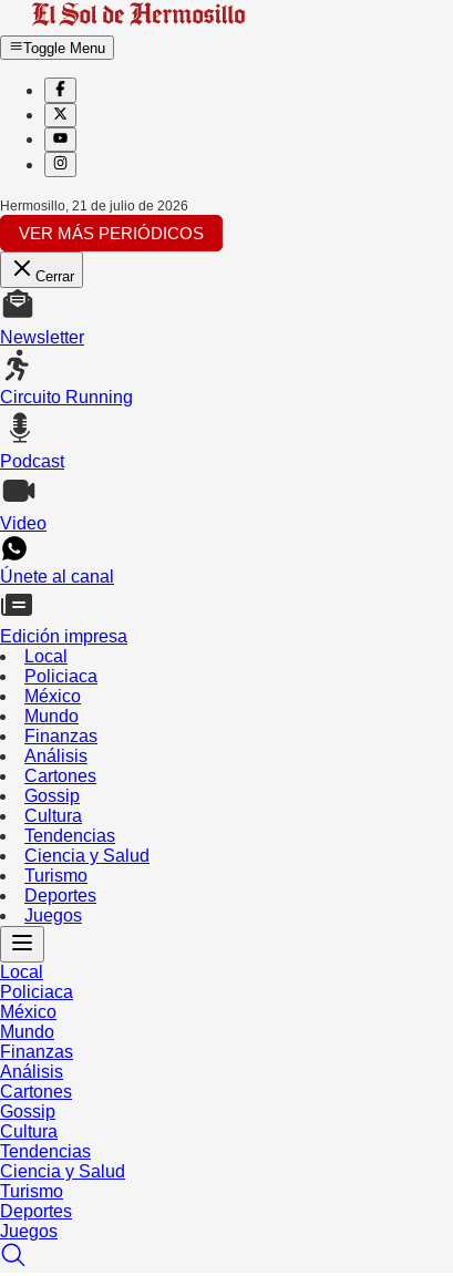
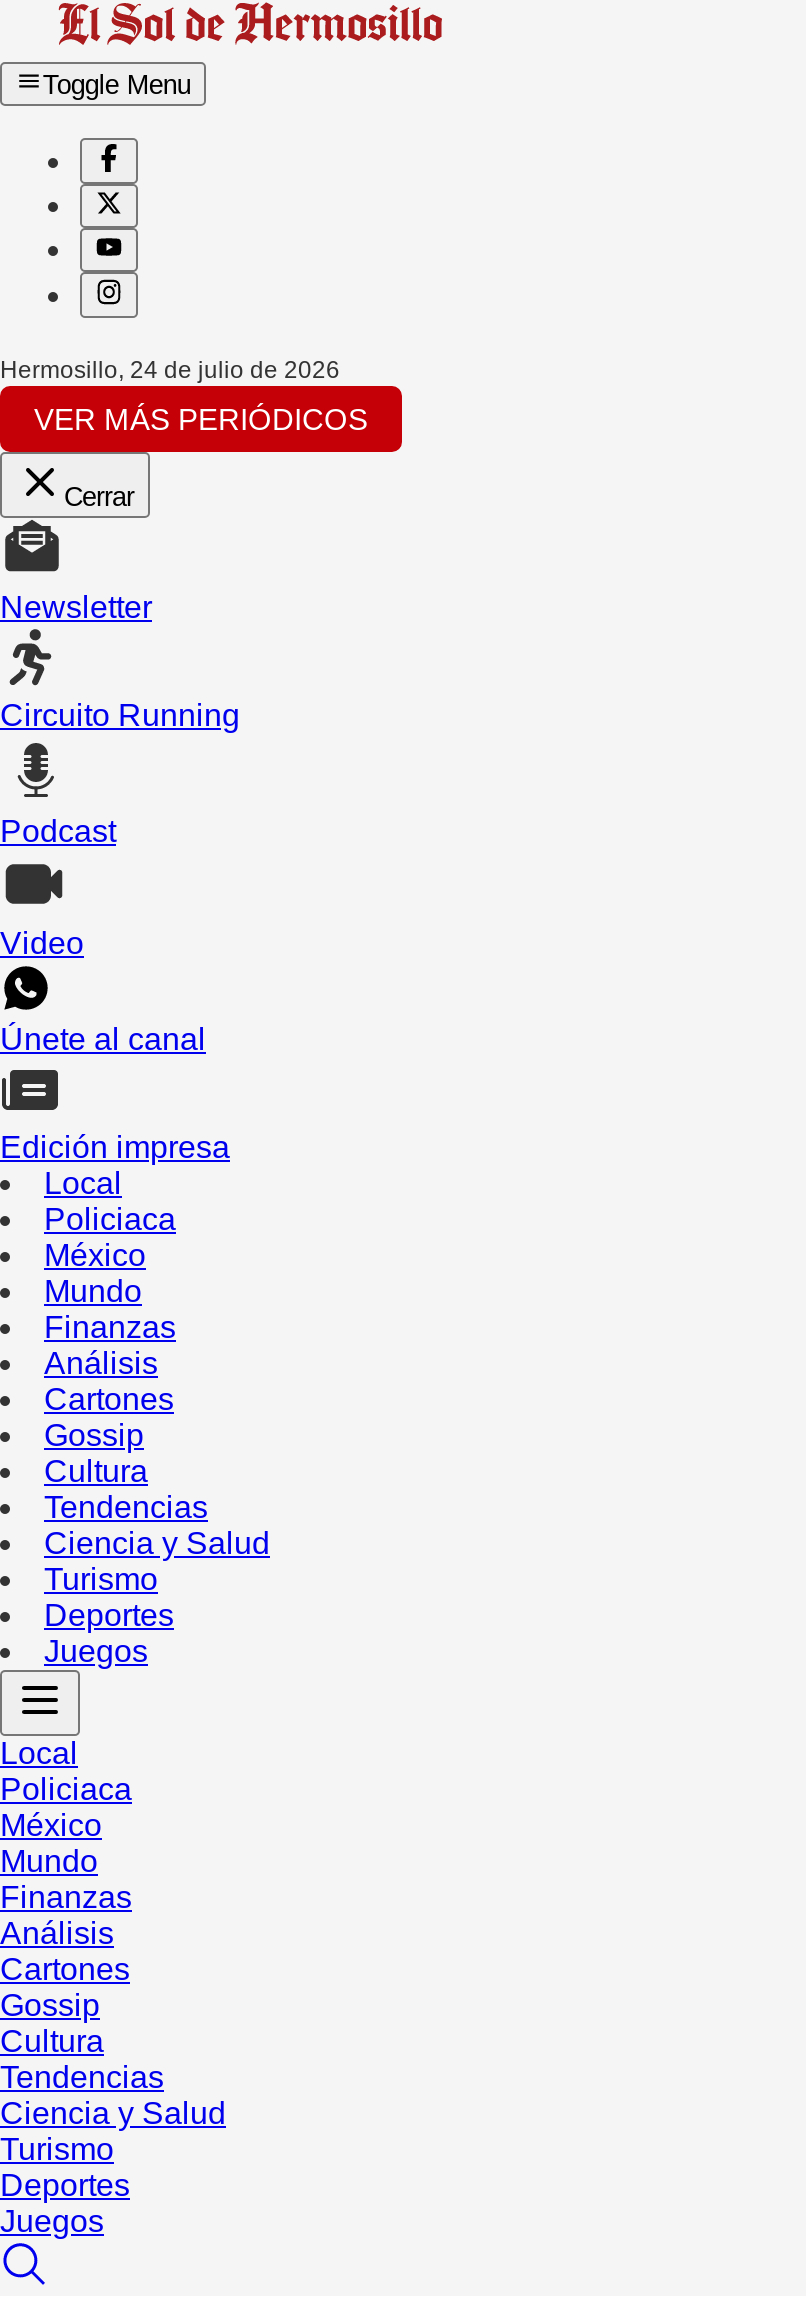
[0,198,188,213] Hermosillo, 21 de julio de 2026 -> [0,355,340,383] Hermosillo, 24 de julio de 2026

